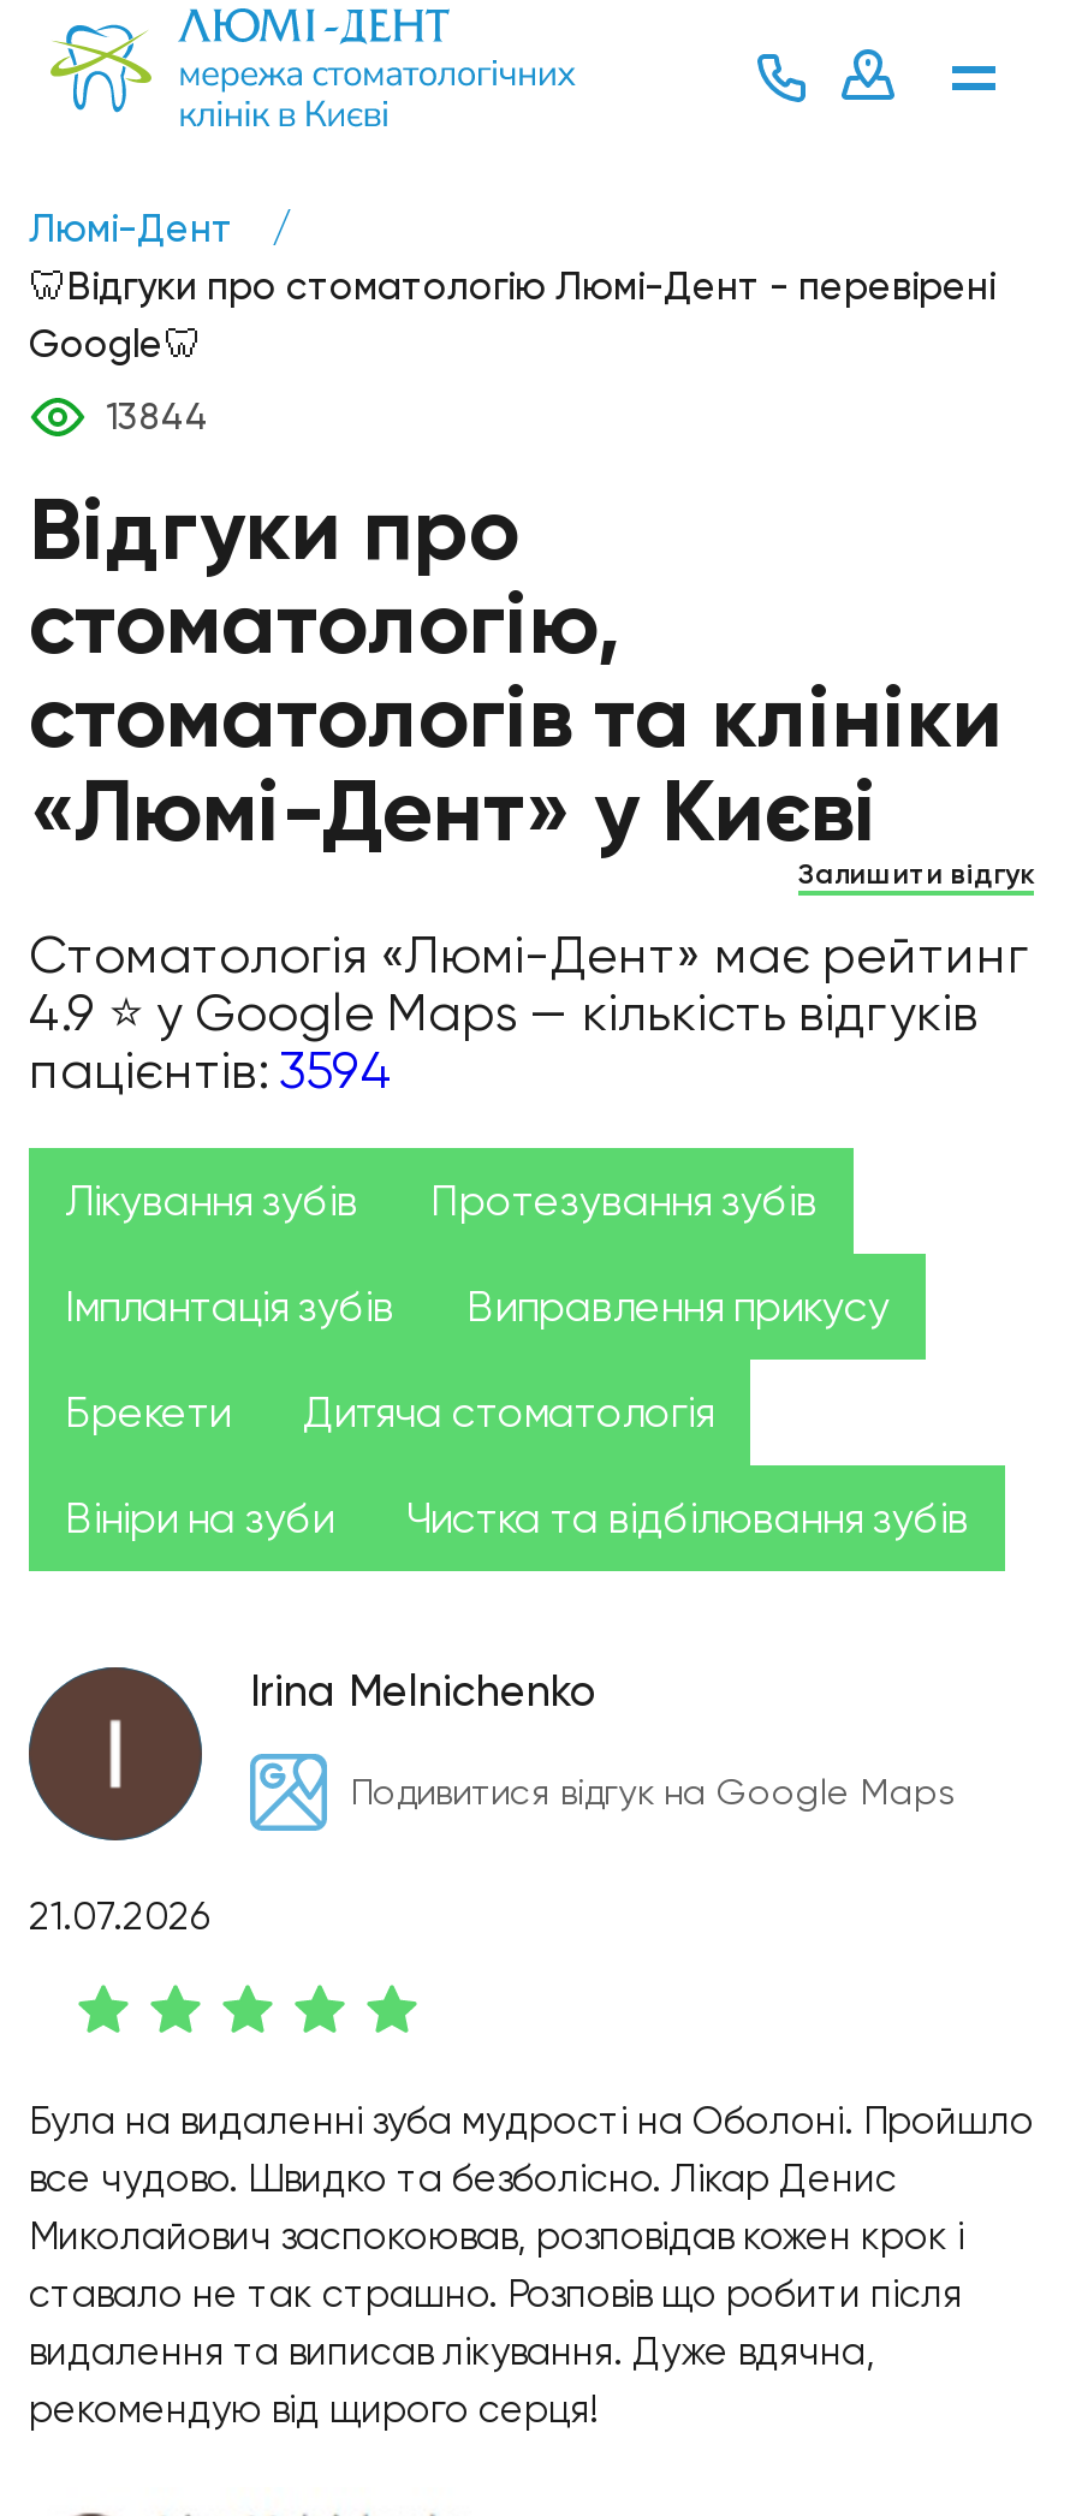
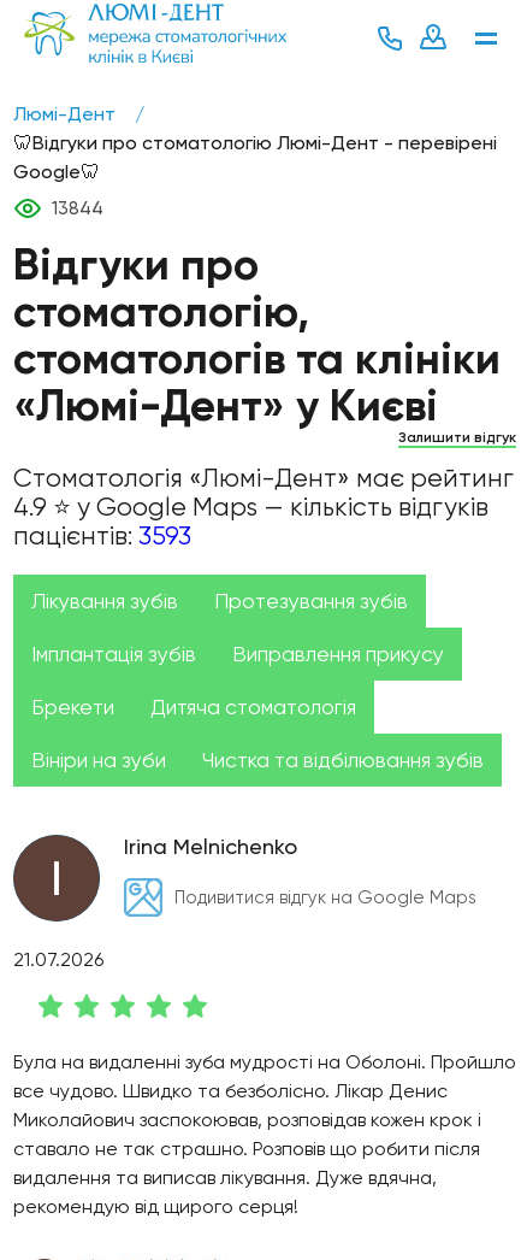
[29,1040,392,1100] пацієнтів: 3594 -> [13,520,191,550] пацієнтів: 3593

